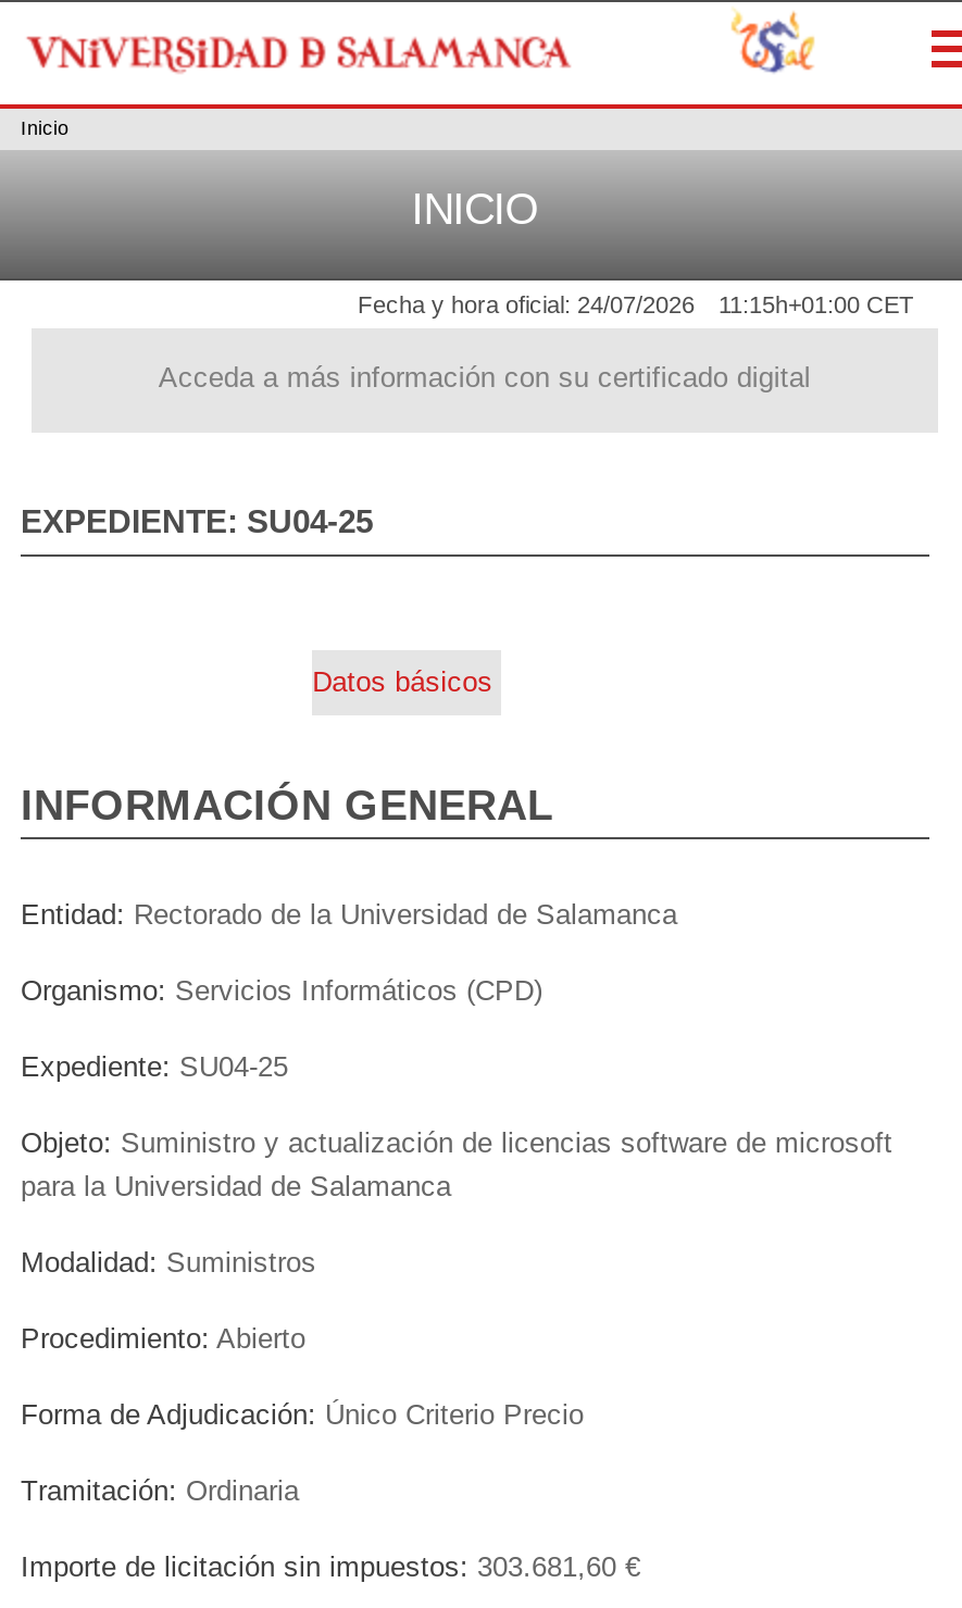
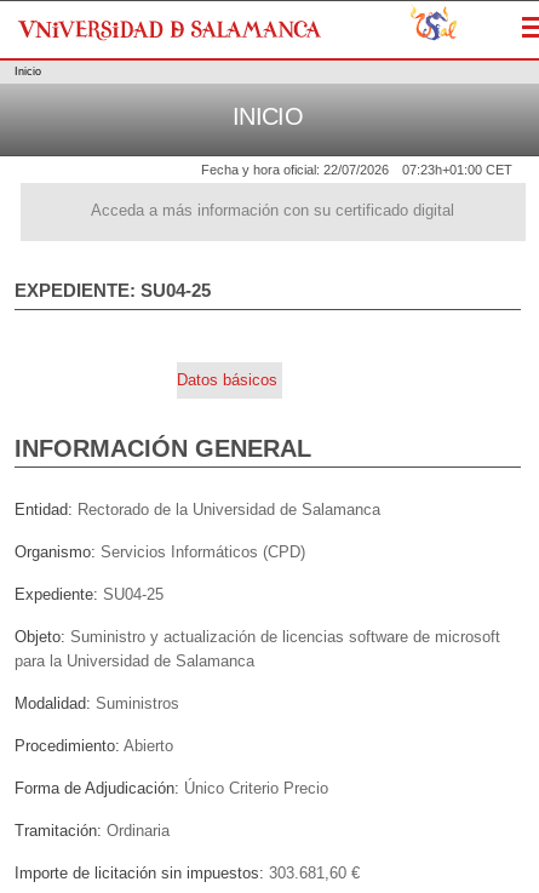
[358,292,695,318] Fecha y hora oficial: 24/07/2026 -> [201,163,389,177] Fecha y hora oficial: 22/07/2026
[719,292,914,318] 11:15h+01:00 CET -> [402,163,512,177] 07:23h+01:00 CET

